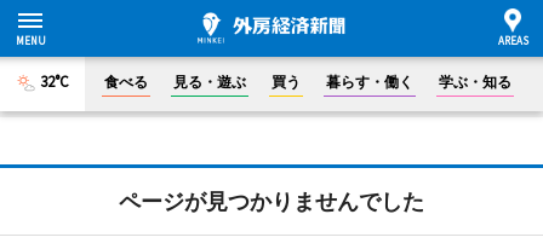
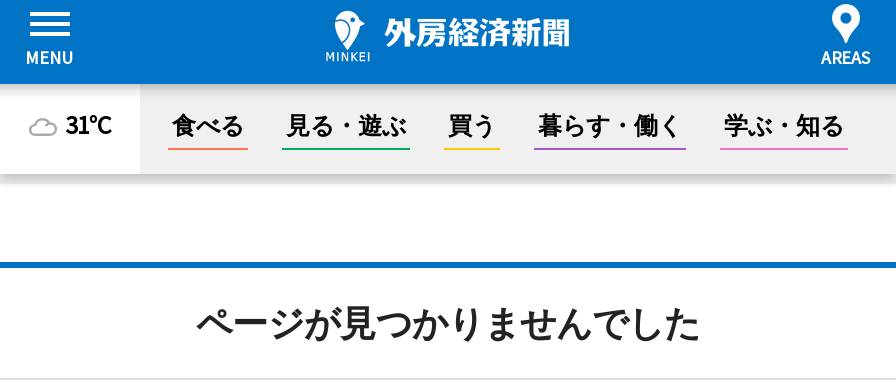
[39,72,511,92] 32°C 食べる 見る・遊ぶ 買う 暮らす・働く 学ぶ・知る -> [65,109,844,143] 31°C 食べる 見る・遊ぶ 買う 暮らす・働く 学ぶ・知る

